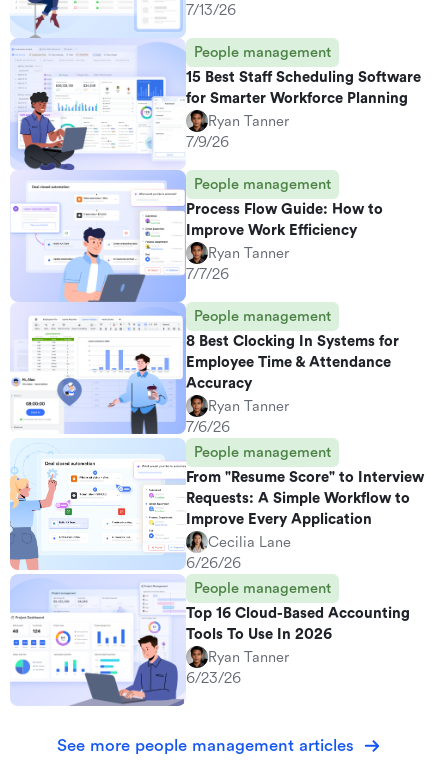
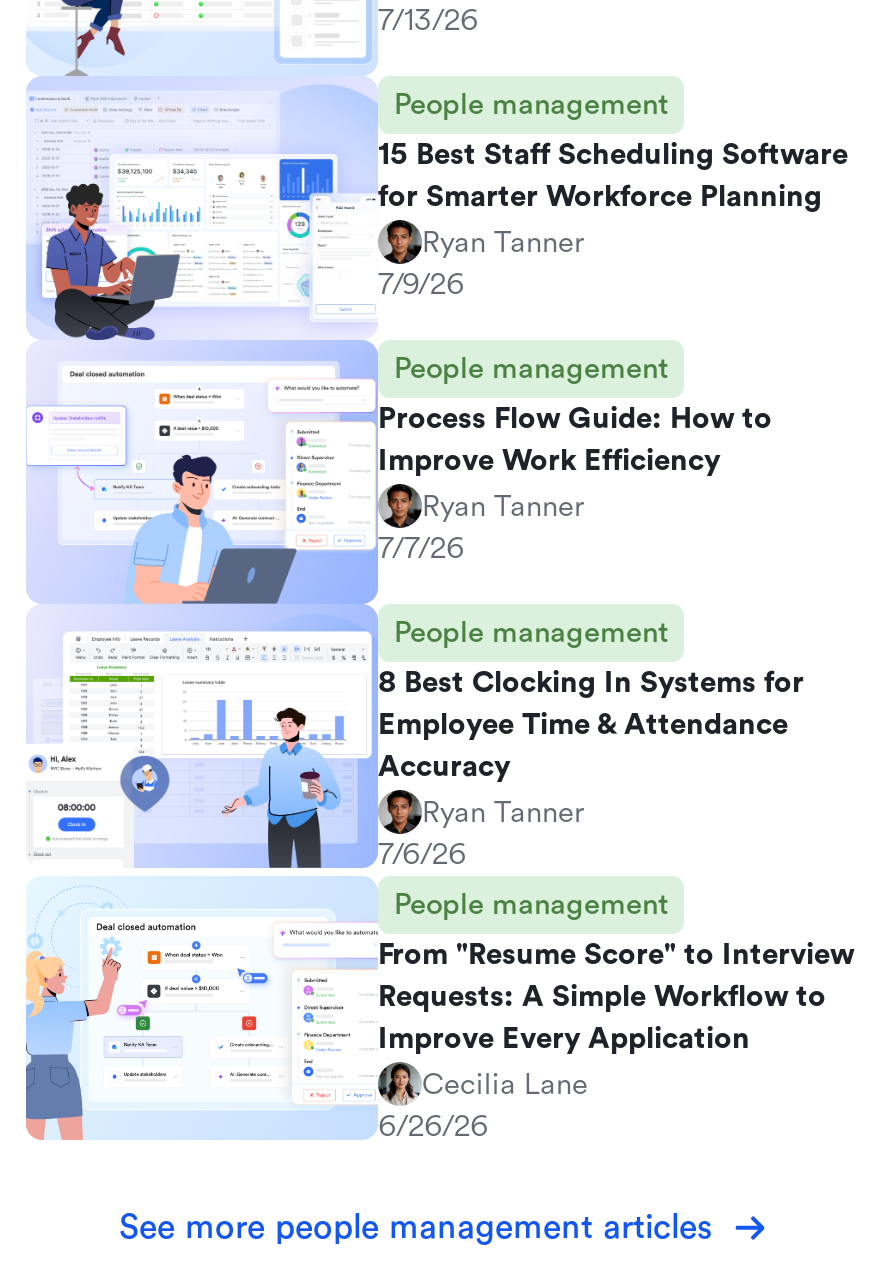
[10,575,410,707] [image] | People management | Top 16 Cloud-Based Accounting | Tools To Use In 2026 | Ryan Tanner | 6/23/26 -> none

